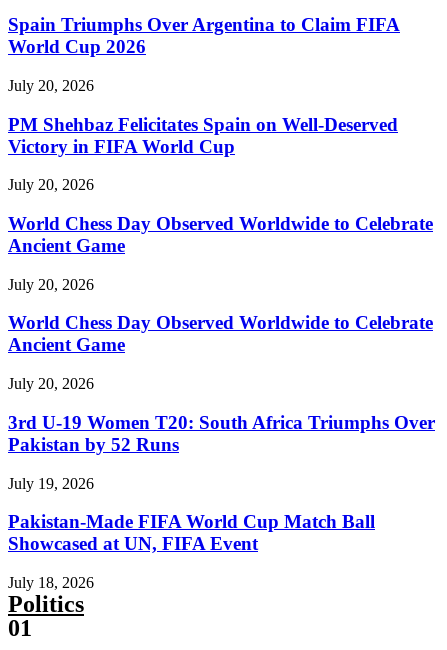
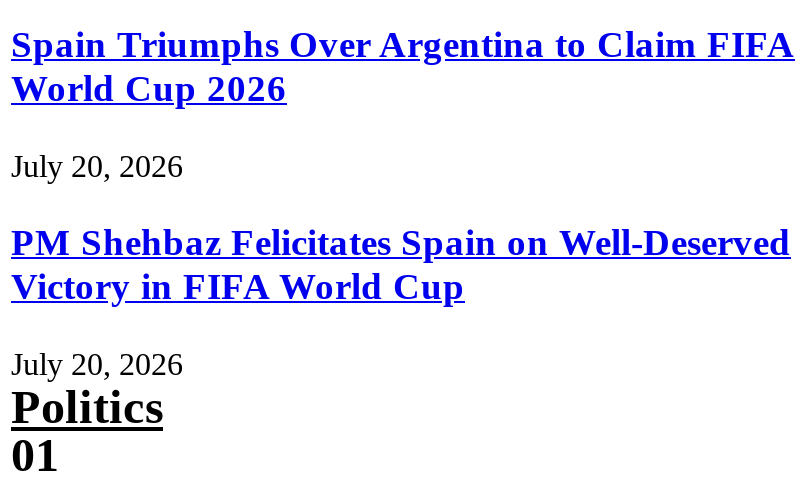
[8,213,435,591] World Chess Day Observed Worldwide to Celebrate | Ancient Game | July 20, 2026 | World Chess Day Observed Worldwide to Celebrate | Ancient Game | July 20, 2026 | 3rd U-19 Women T20: South Africa Triumphs Over | Pakistan by 52 Runs | July 19, 2026 | Pakistan-Made FIFA World Cup Match Ball | Showcased at UN, FIFA Event | July 18, 2026 -> none

